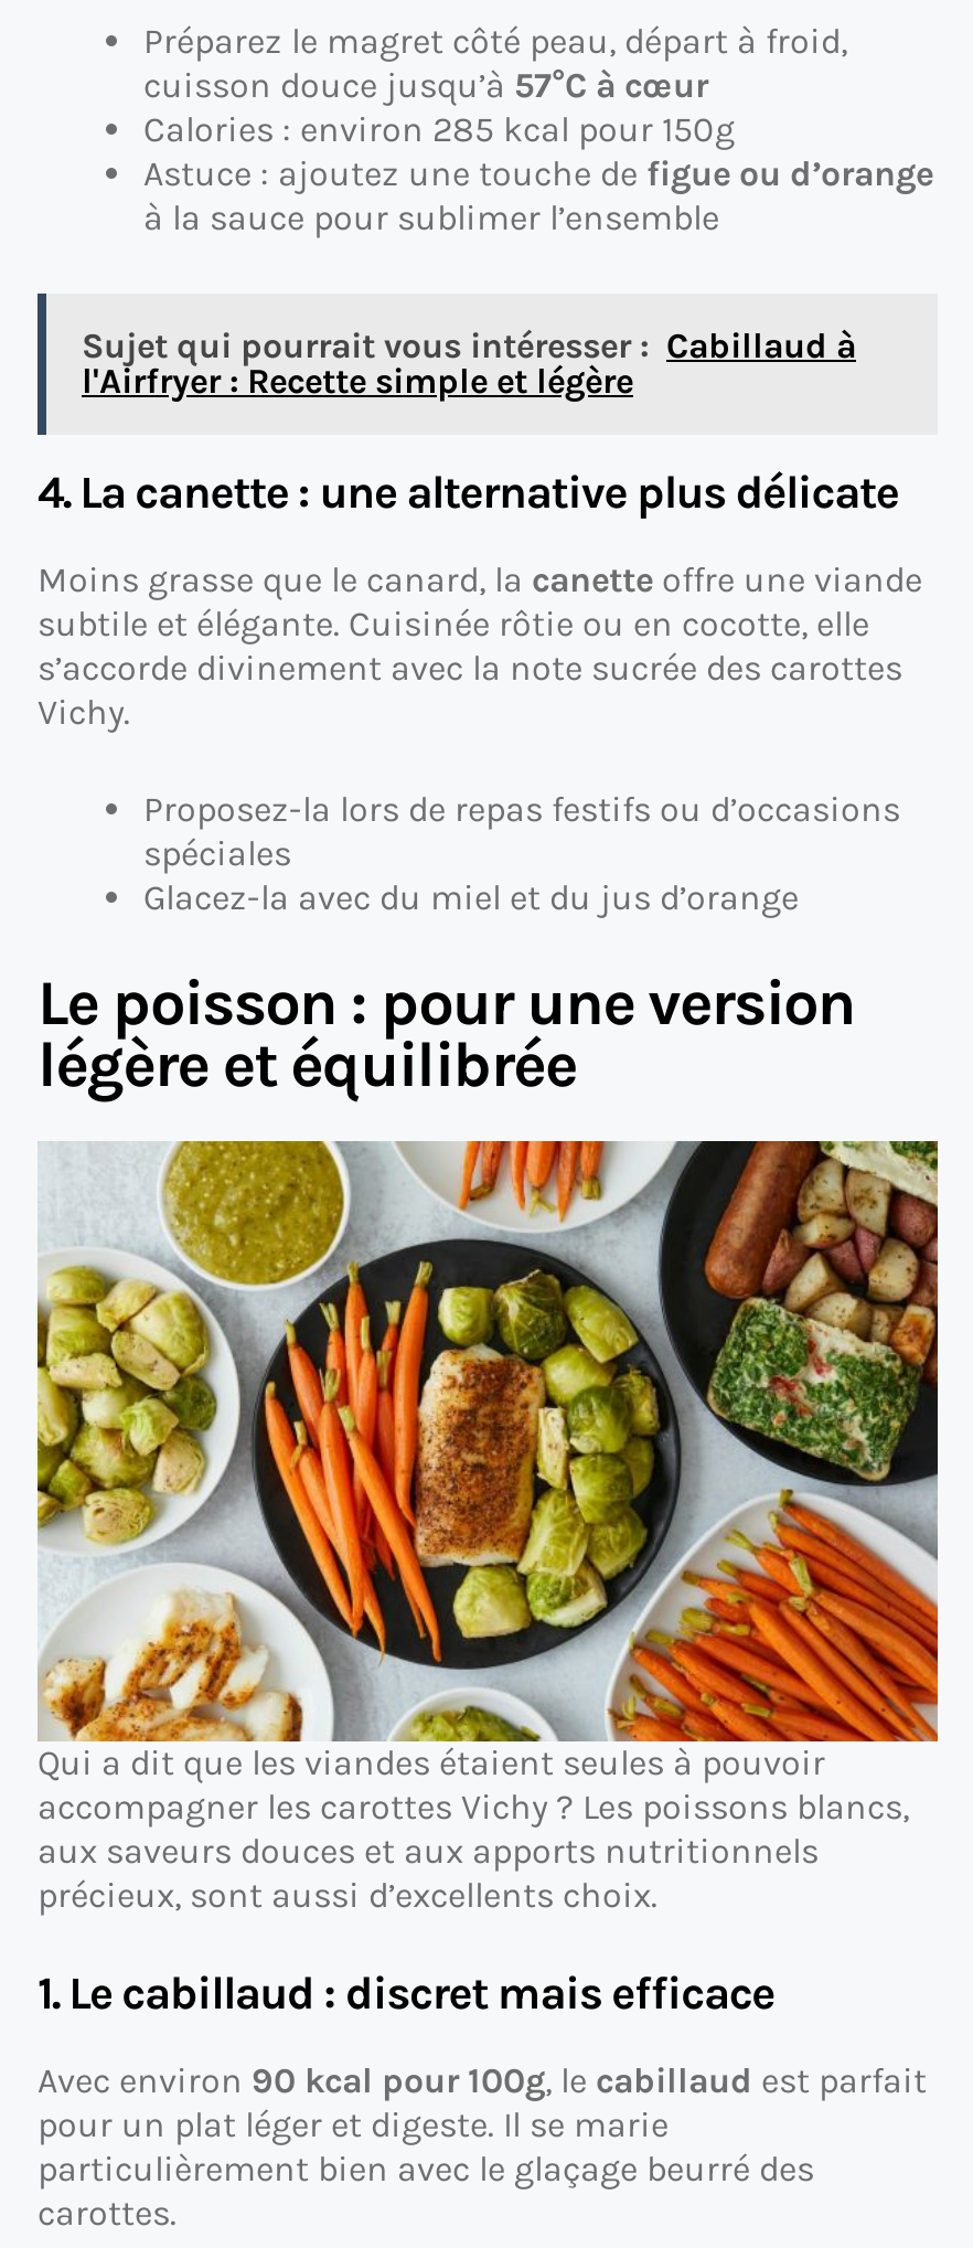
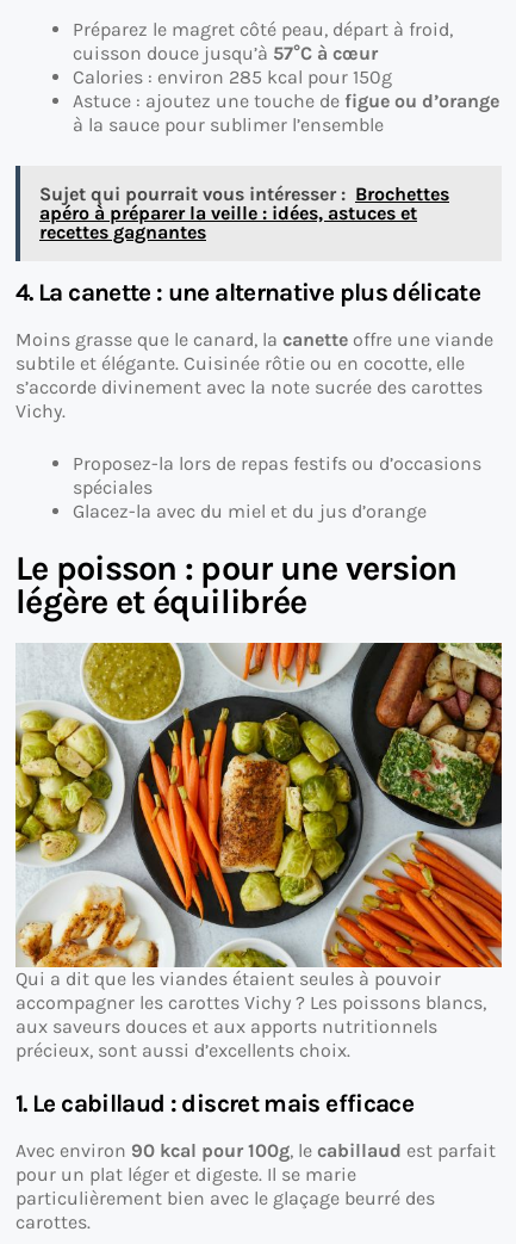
[82,324,856,402] Sujet qui pourrait vous intéresser : Cabillaud à | l'Airfryer : Recette simple et légère -> [39,182,449,243] Sujet qui pourrait vous intéresser : Brochettes | apéro à préparer la veille : idées, astuces et | recettes gagnantes

